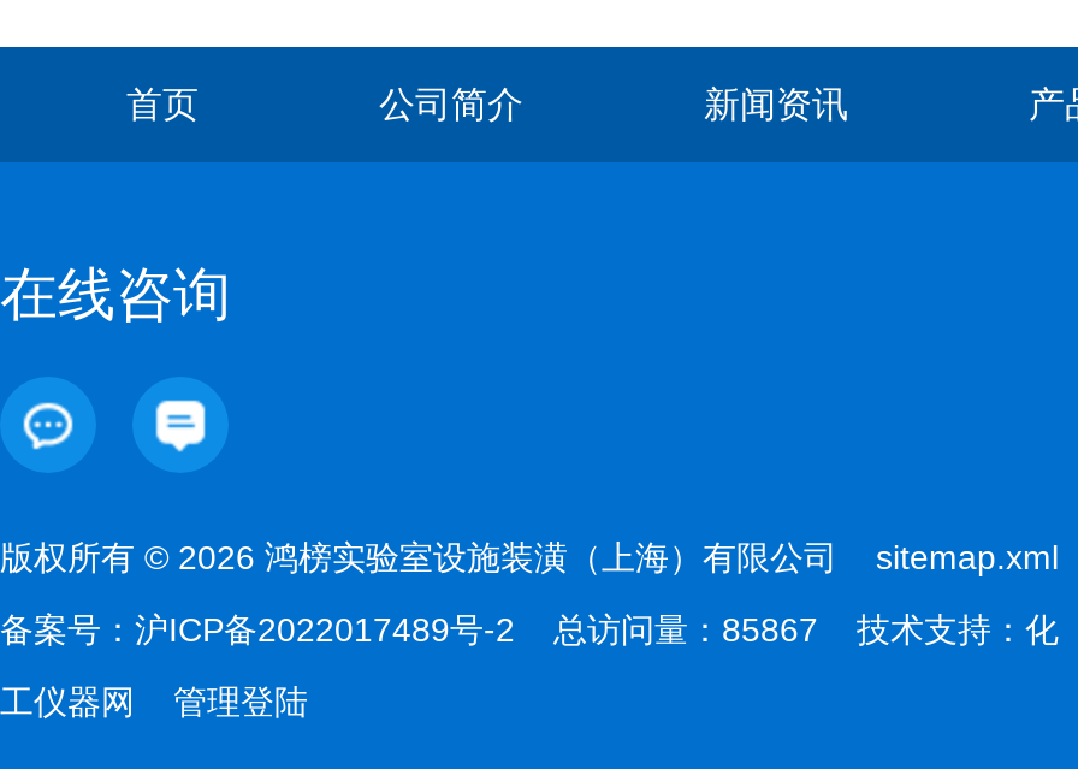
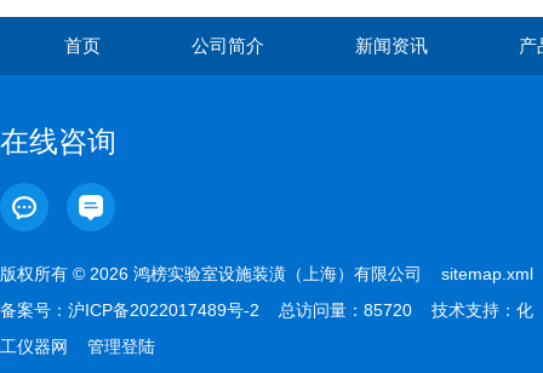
[0,610,1059,649] 备案号：沪ICP备2022017489号-2总访问量：85867 技术支持：化 -> [0,300,533,320] 备案号：沪ICP备2022017489号-2总访问量：85720 技术支持：化

